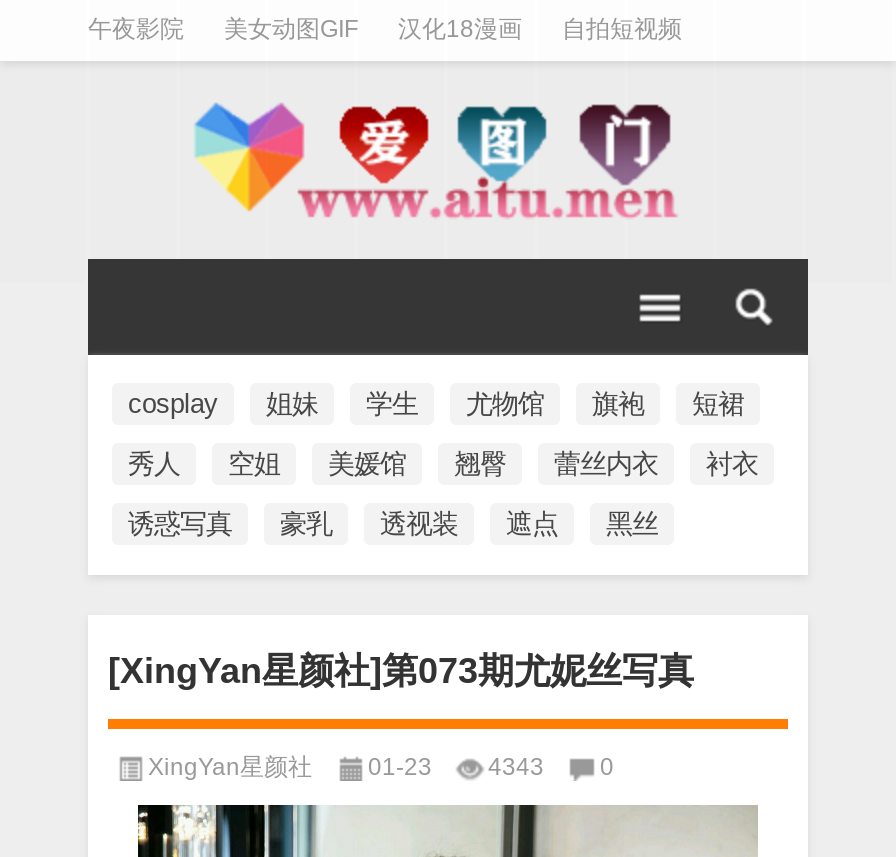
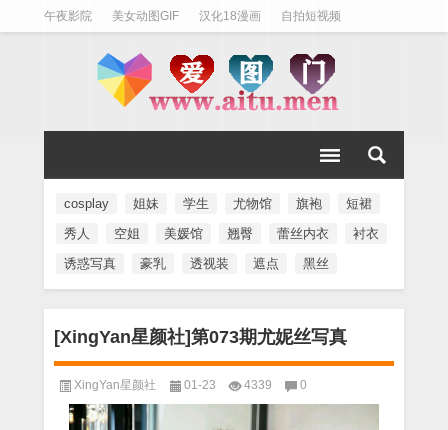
[148,752,614,780] XingYan星颜社 01-23 4343 0 -> [74,377,307,391] XingYan星颜社 01-23 4339 0

